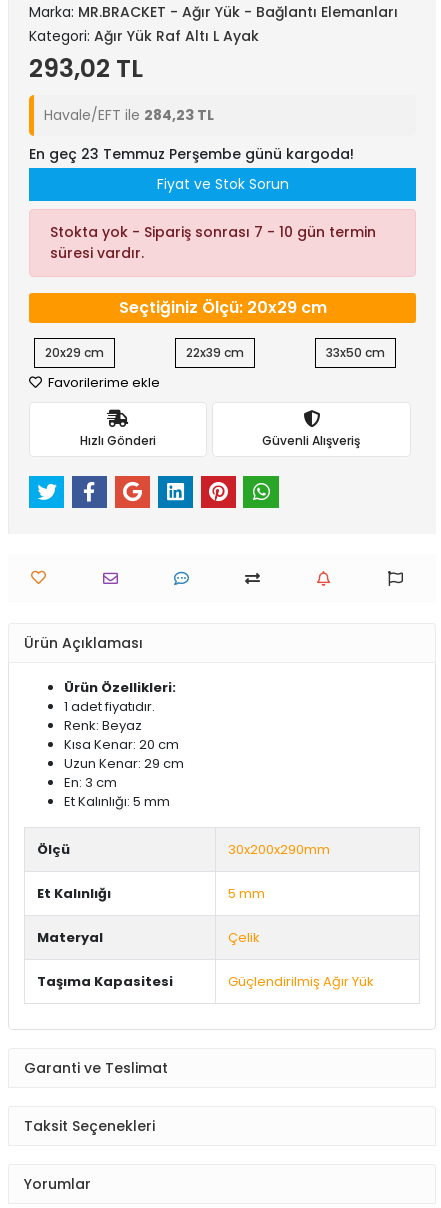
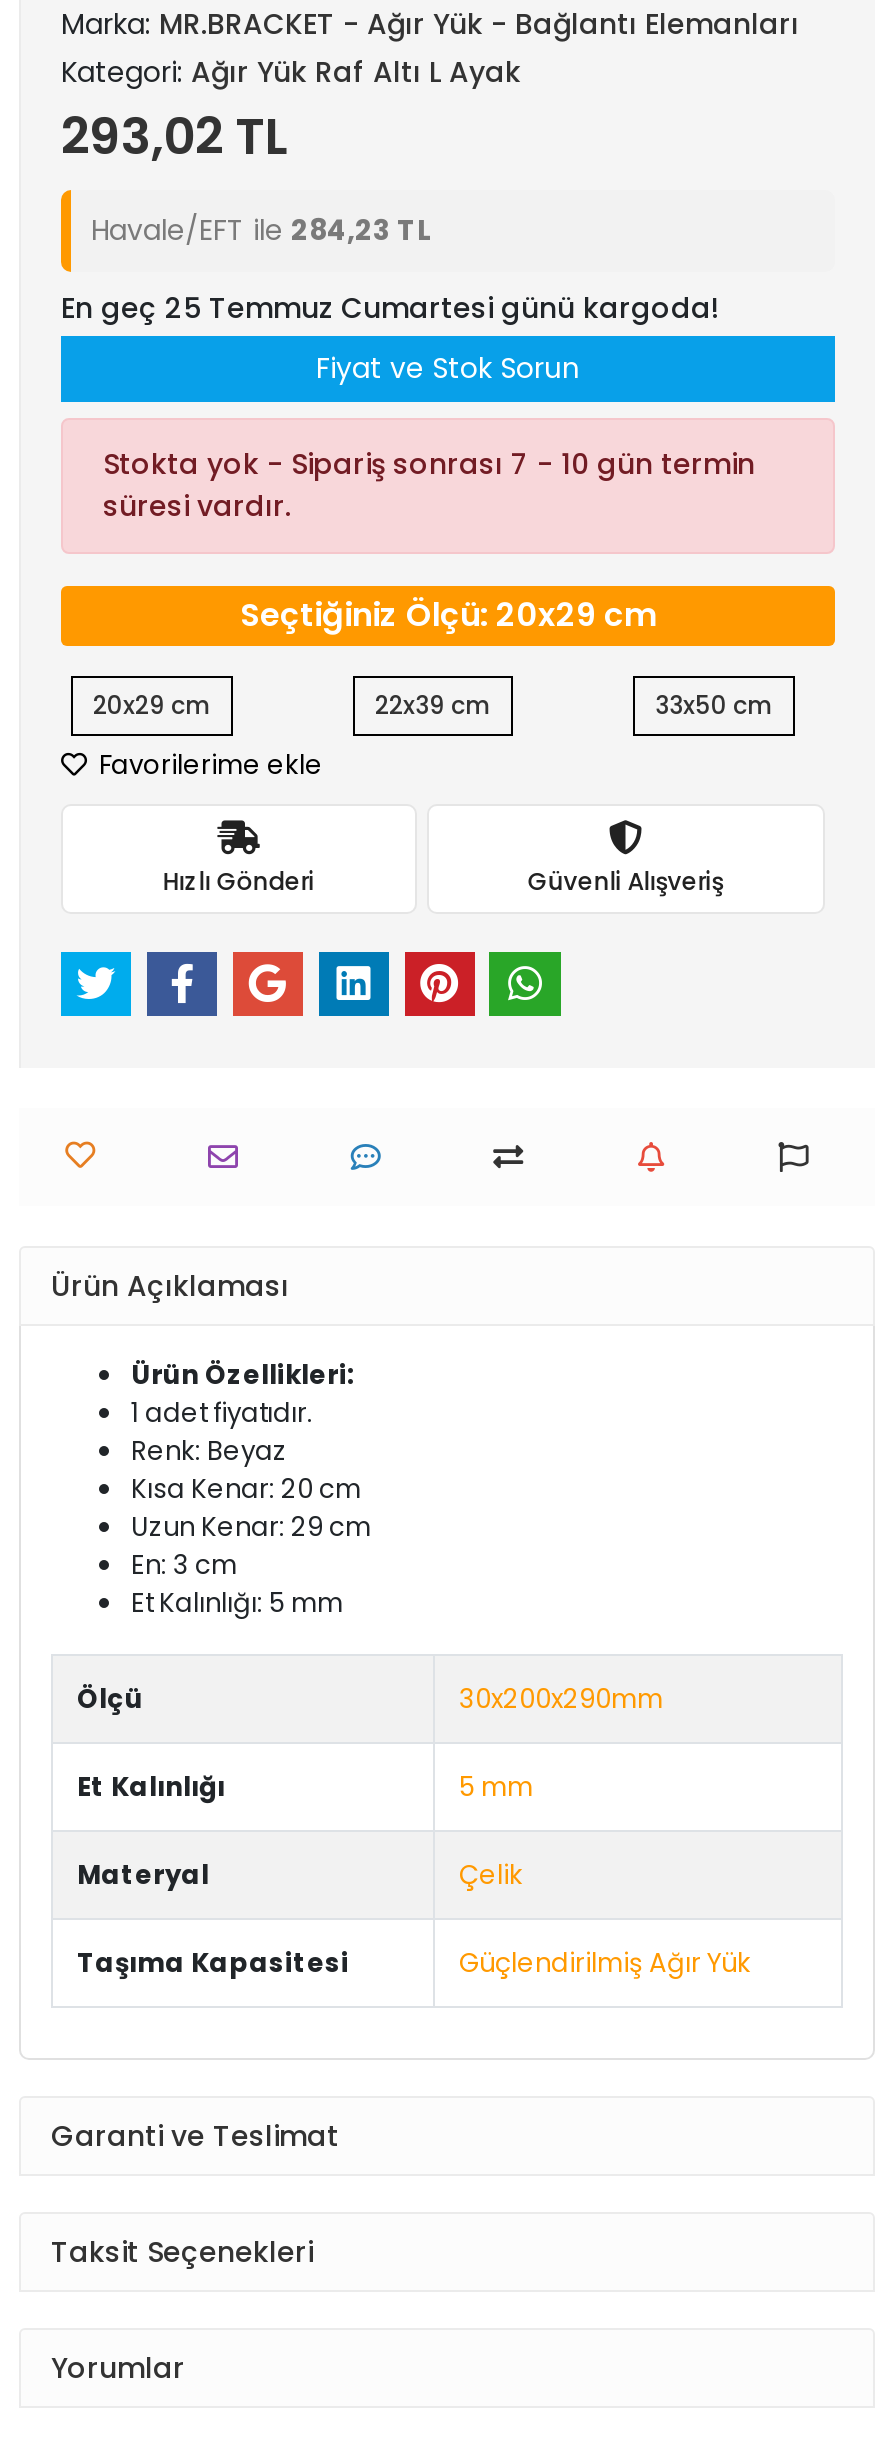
[29,144,354,164] En geç 23 Temmuz Perşembe günü kargoda! -> [61,288,719,328] En geç 25 Temmuz Cumartesi günü kargoda!

